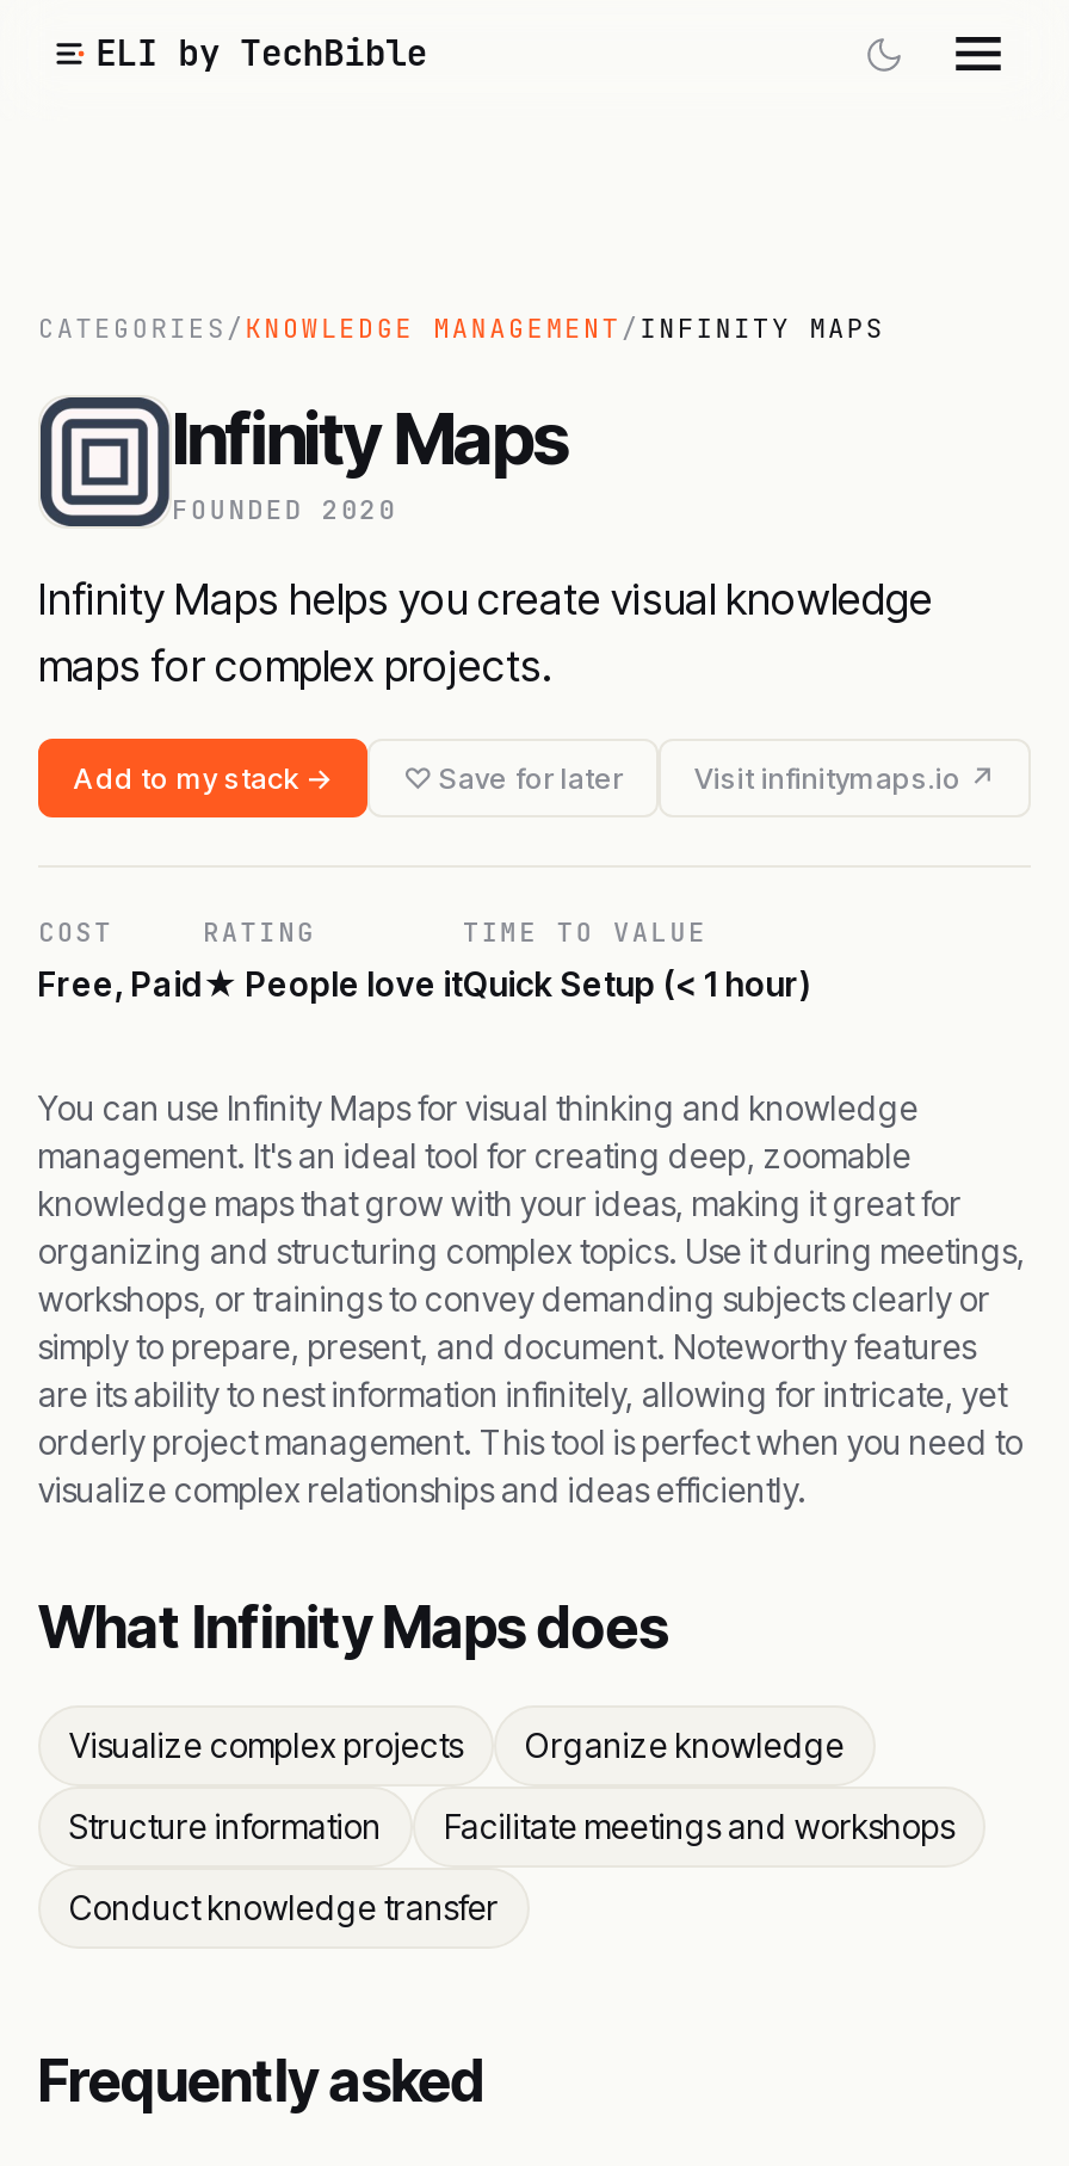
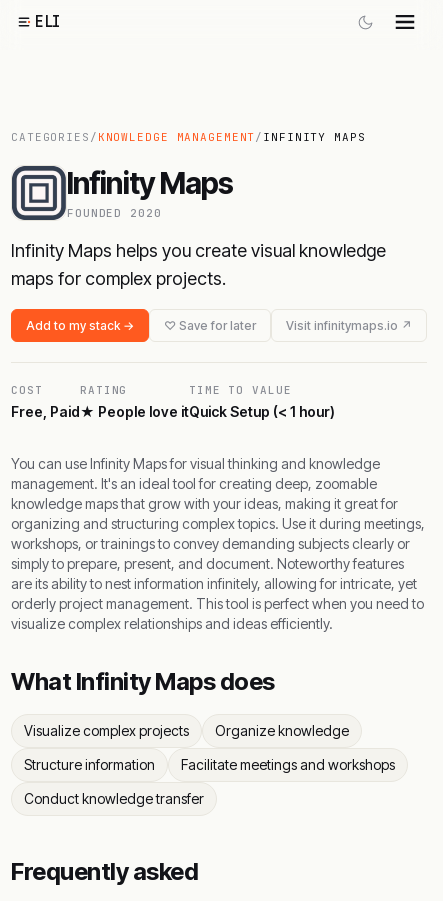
[95,29,427,76] ELI by TechBible -> [35,11,61,31] ELI

